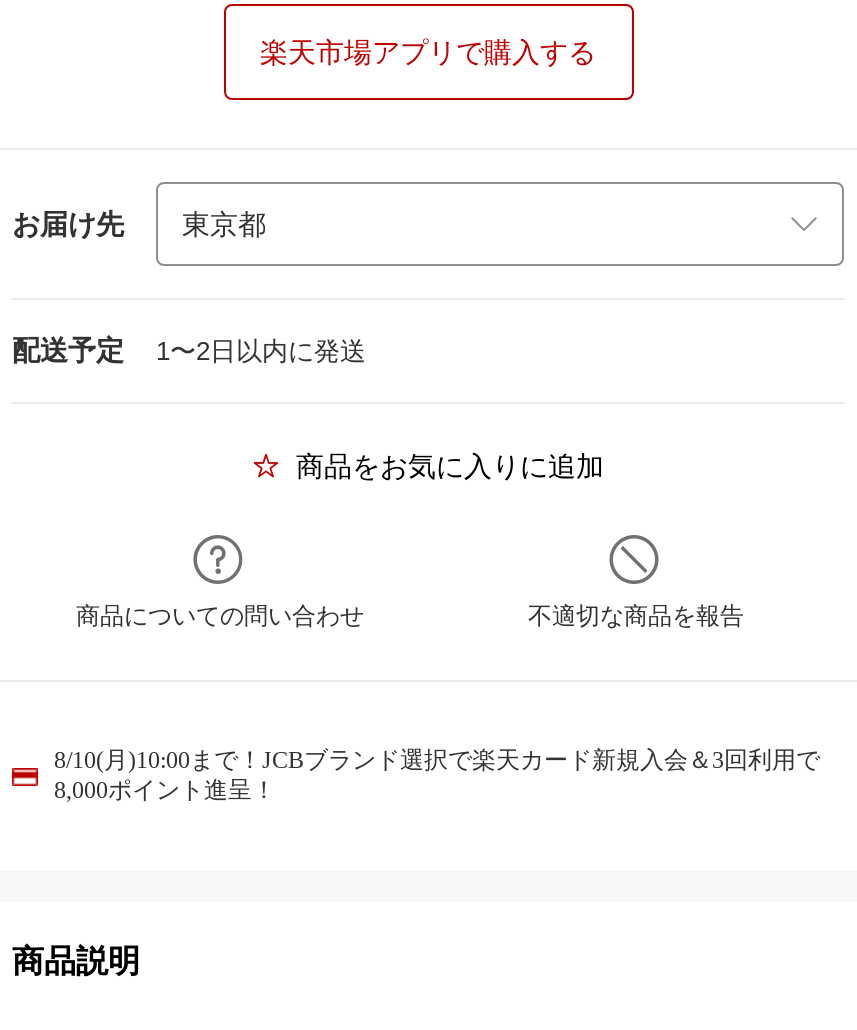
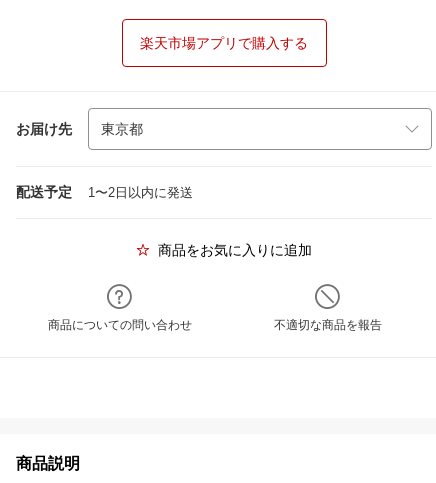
[54,746,820,804] 8/10(月)10:00まで！JCBブランド選択で楽天カード新規入会＆3回利用で | 8,000ポイント進呈！ -> none

